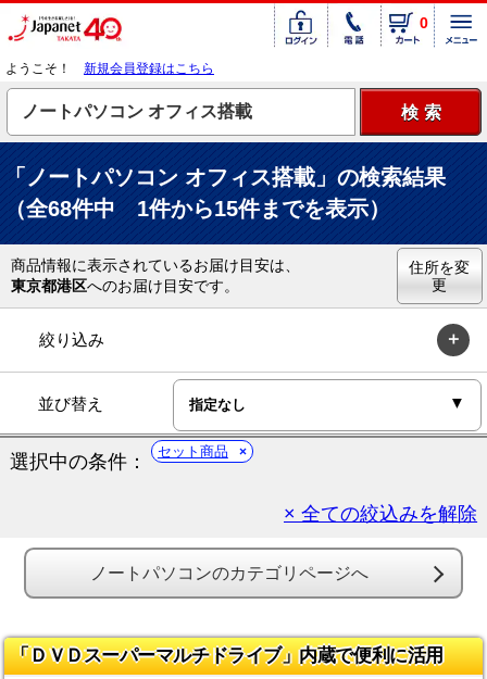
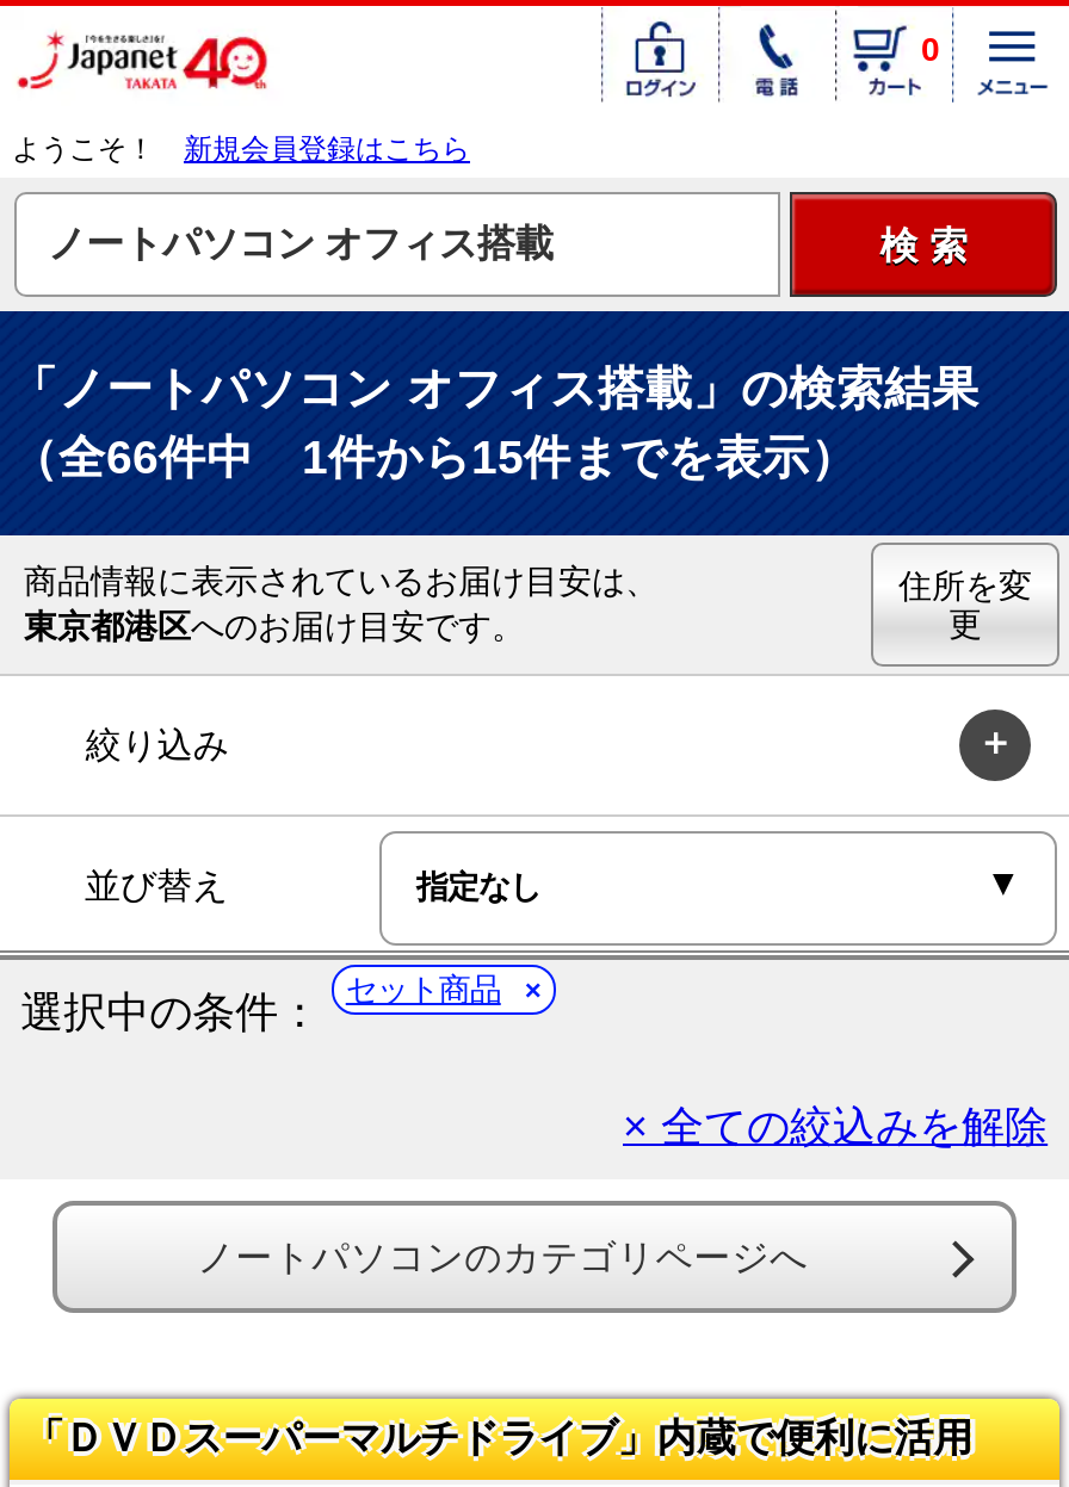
[5,197,391,220] （全68件中 1件から15件までを表示） -> [11,430,858,483] （全66件中 1件から15件までを表示）

